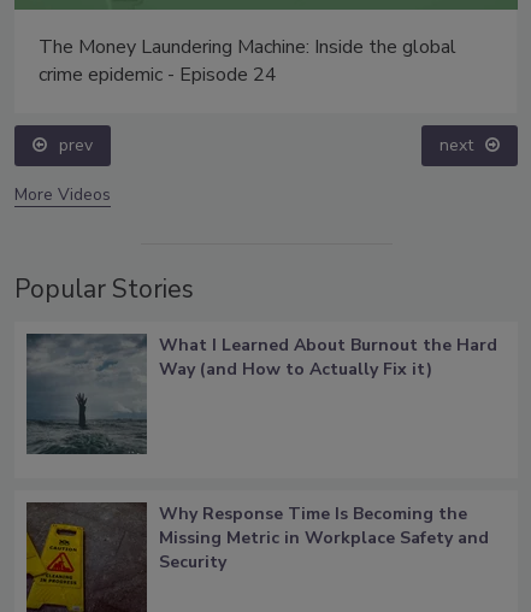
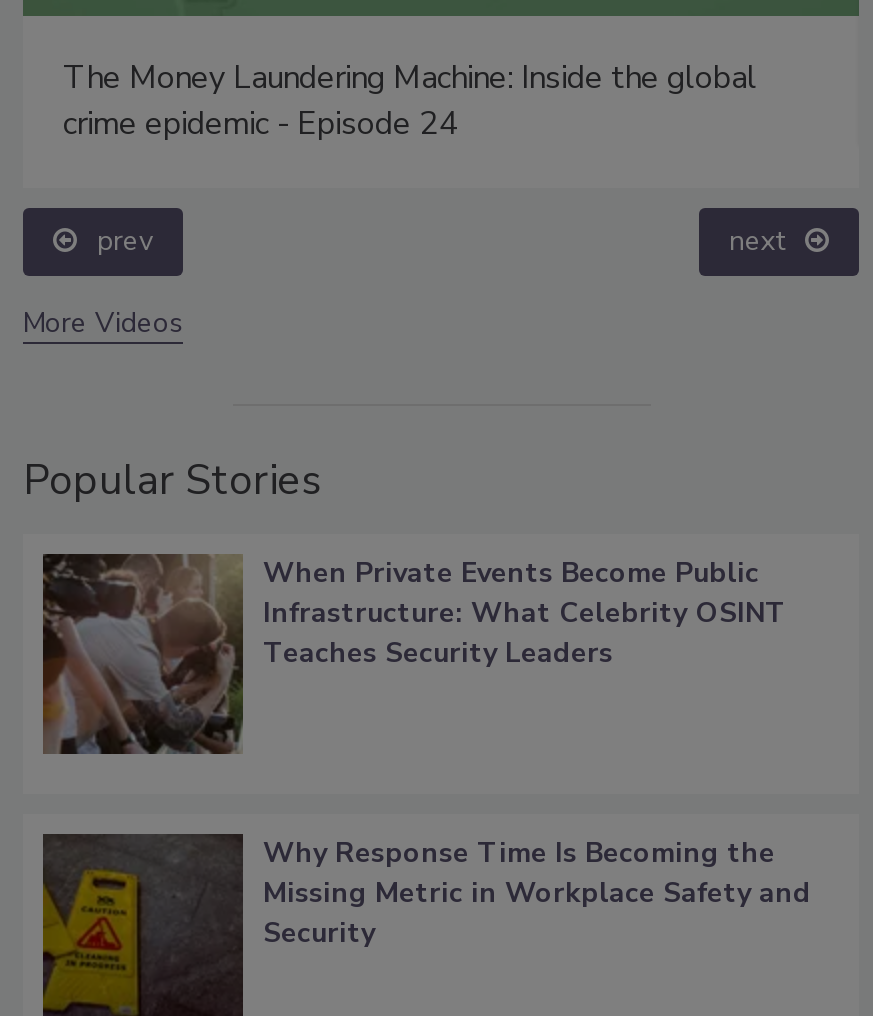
[25,333,497,455] [image] | What I Learned About Burnout the Hard | Way (and How to Actually Fix it) -> [41,552,787,756] [image] | When Private Events Become Public | Infrastructure: What Celebrity OSINT | Teaches Security Leaders

